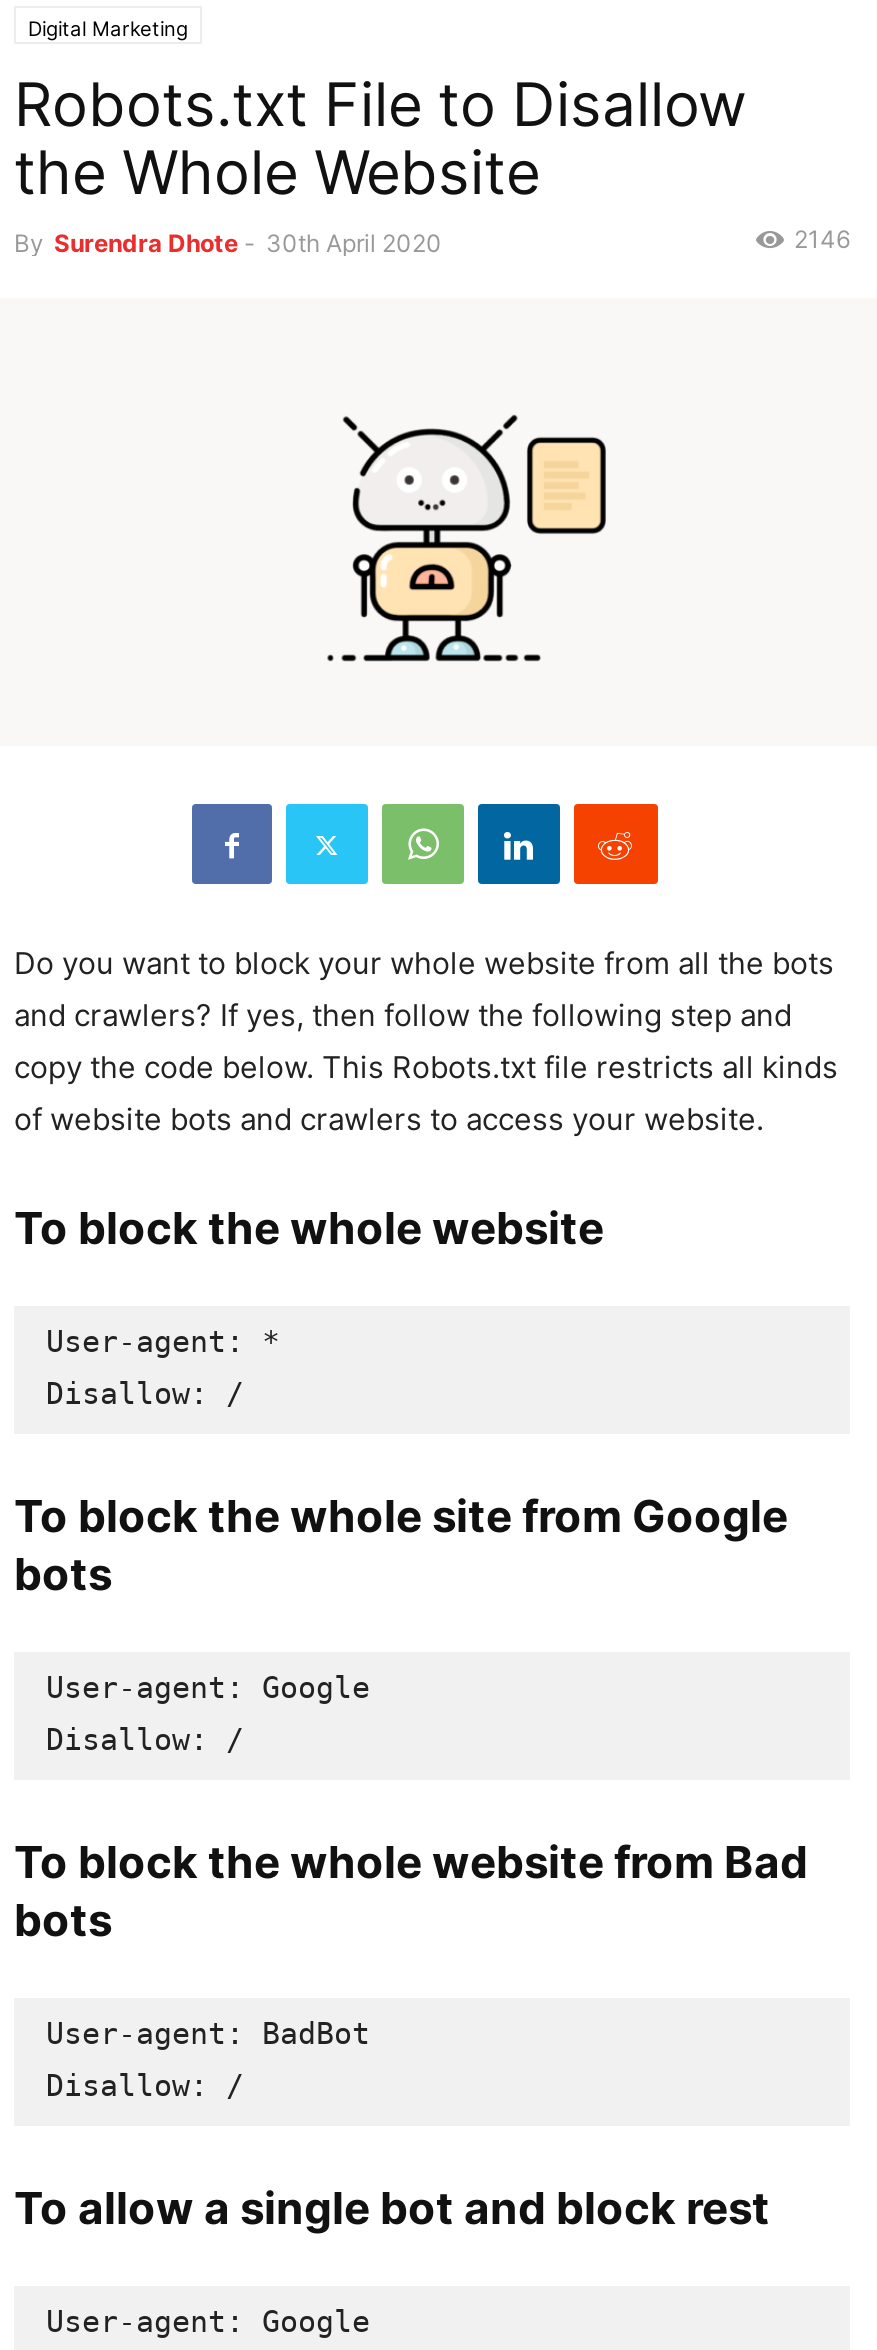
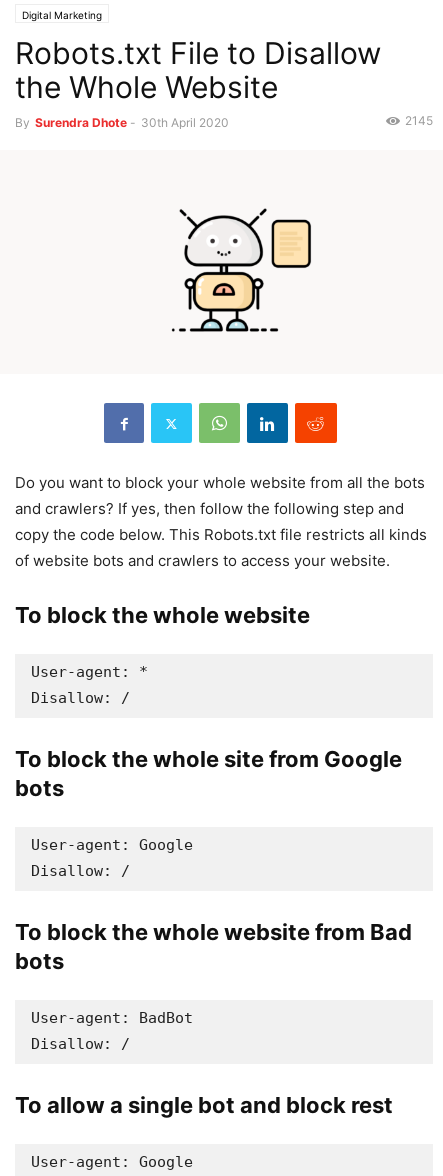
[794,224,850,254] 2146 -> [405,113,433,128] 2145

